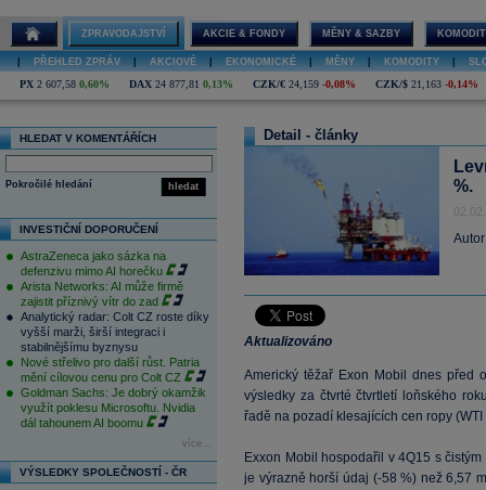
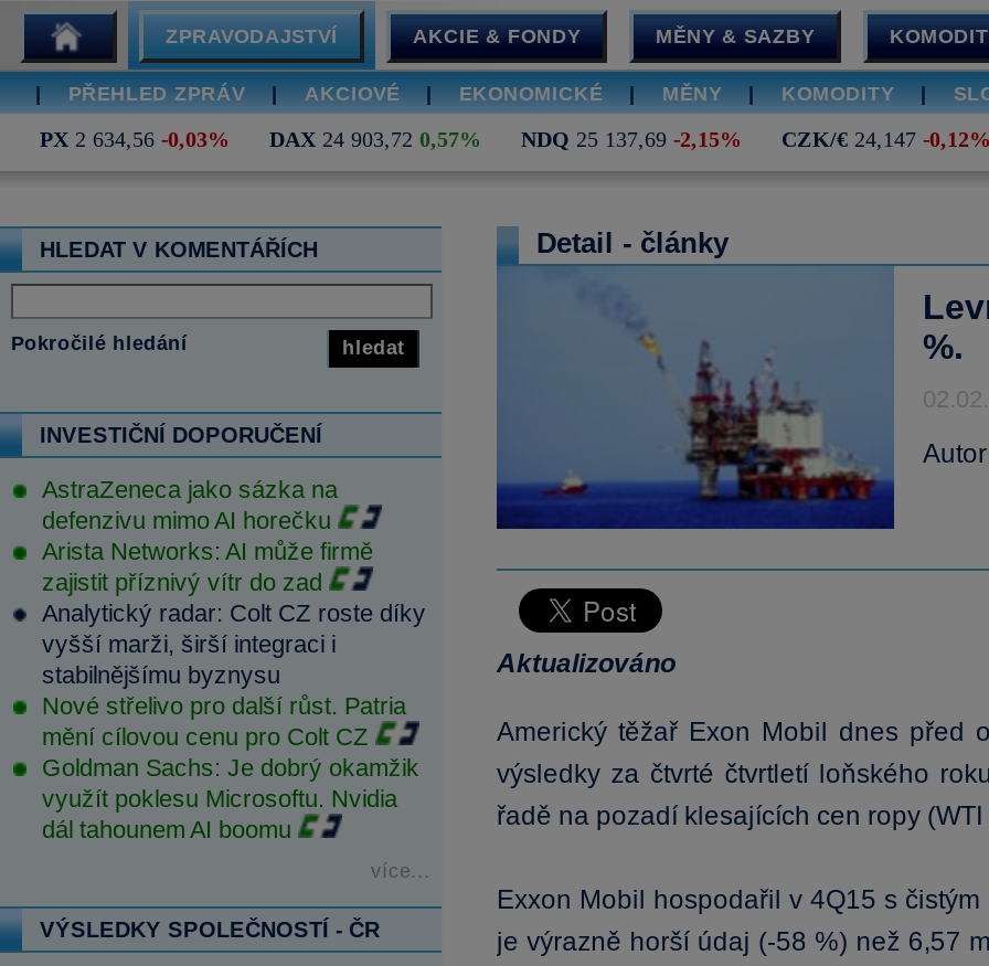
[20,78,478,90] PX 2 607,58 0,60% | DAX 24 877,81 0,13% | CZK/€ 24,159 -0,08% | CZK/$ 21,163 -0,14% -> [40,127,989,151] PX 2 634,56 -0,03% | DAX 24 903,72 0,57% | NDQ 25 137,69 -2,15% | CZK/€ 24,147 -0,12%

